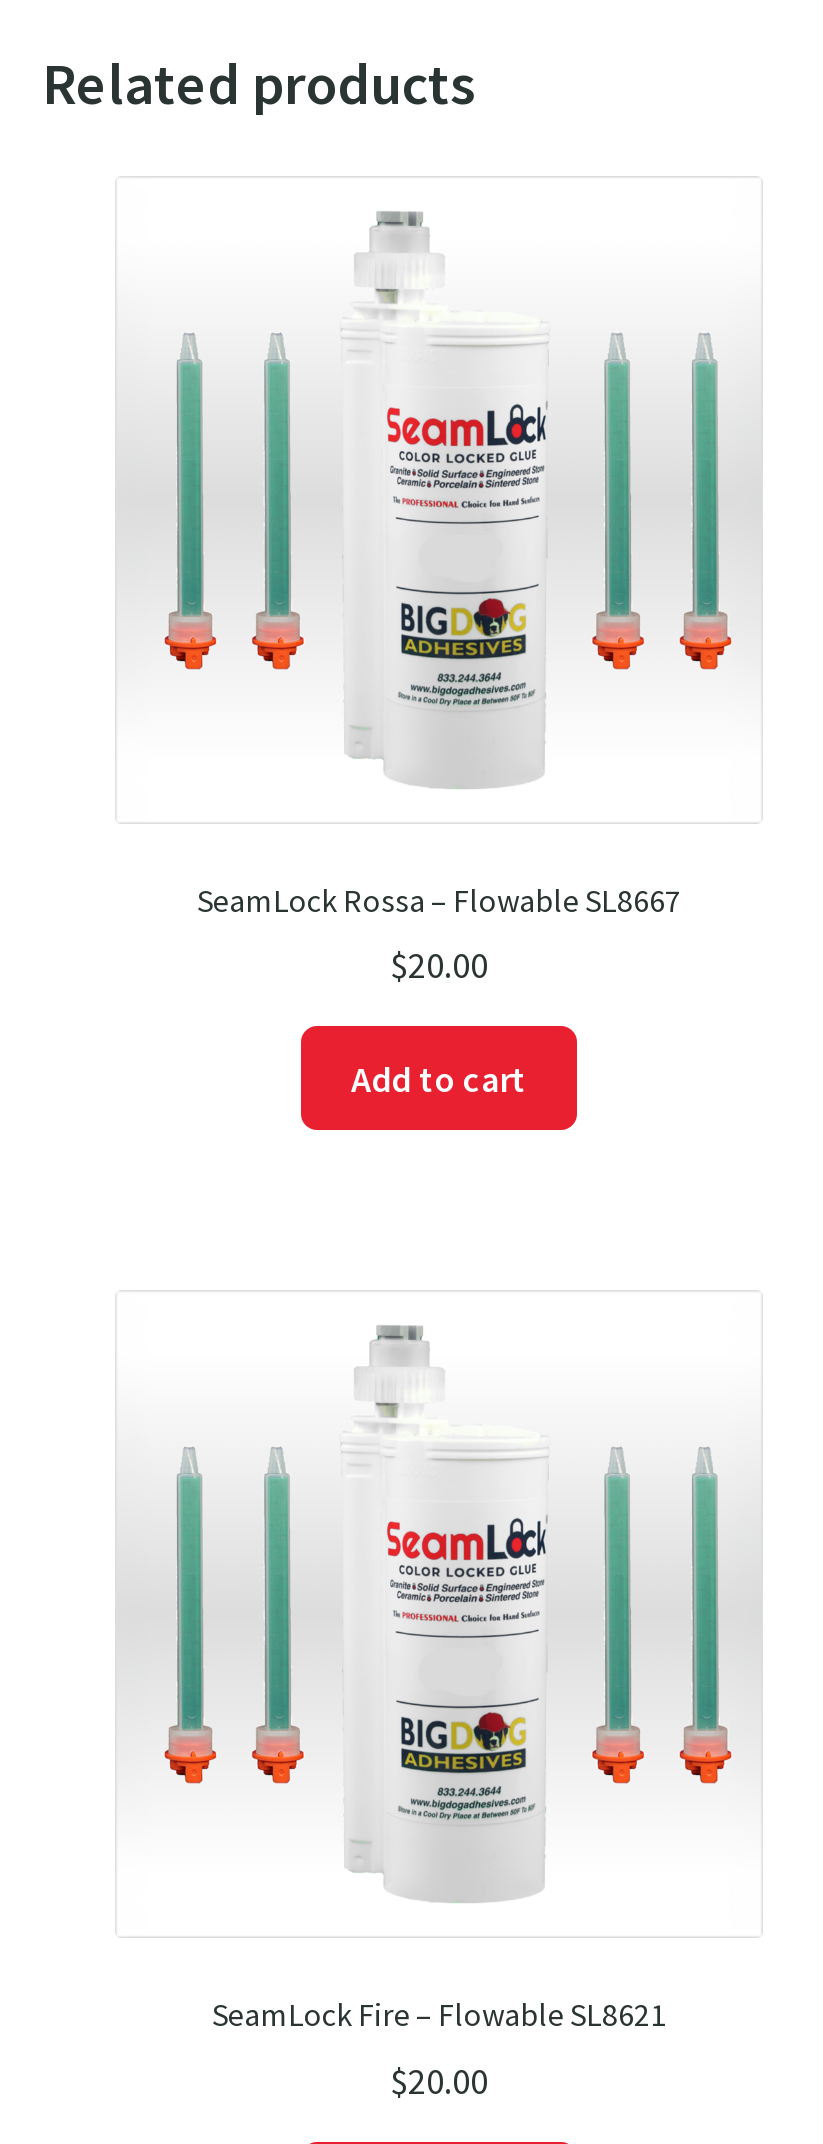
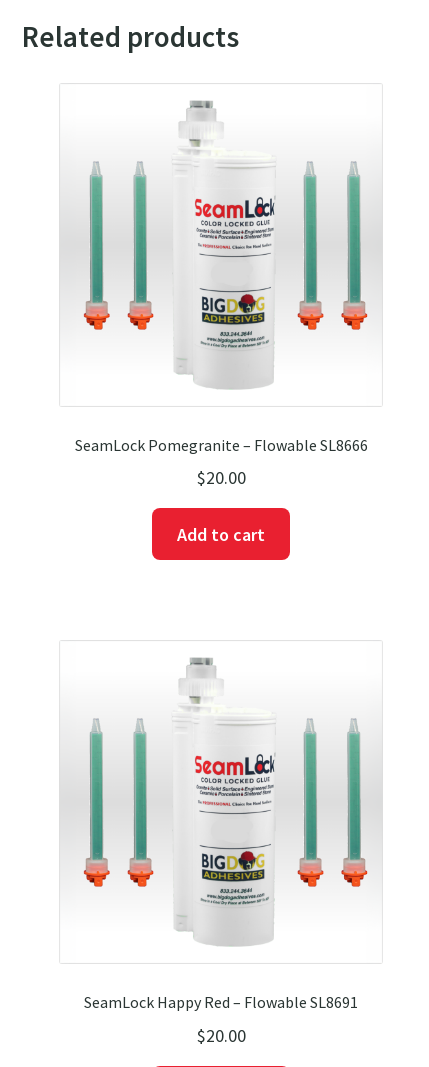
[197,880,681,920] SeamLock Rossa – Flowable SL8667 -> [74,435,367,455] SeamLock Pomegranite – Flowable SL8666
[212,1994,666,2034] SeamLock Fire – Flowable SL8621 -> [84,992,358,1012] SeamLock Happy Red – Flowable SL8691

